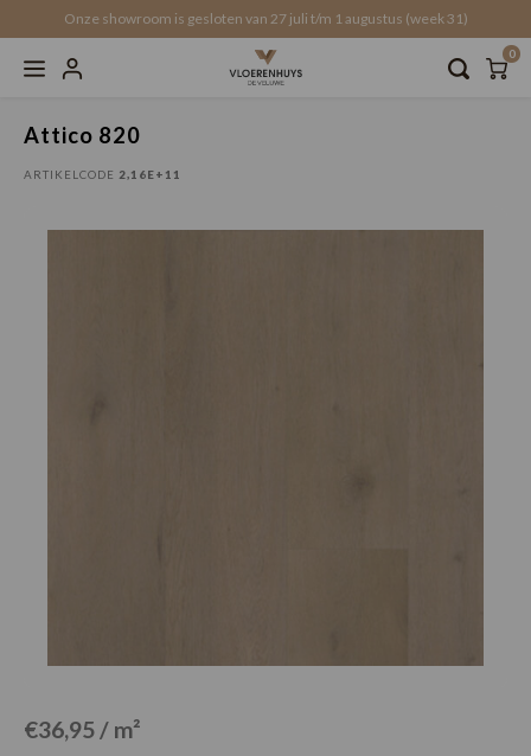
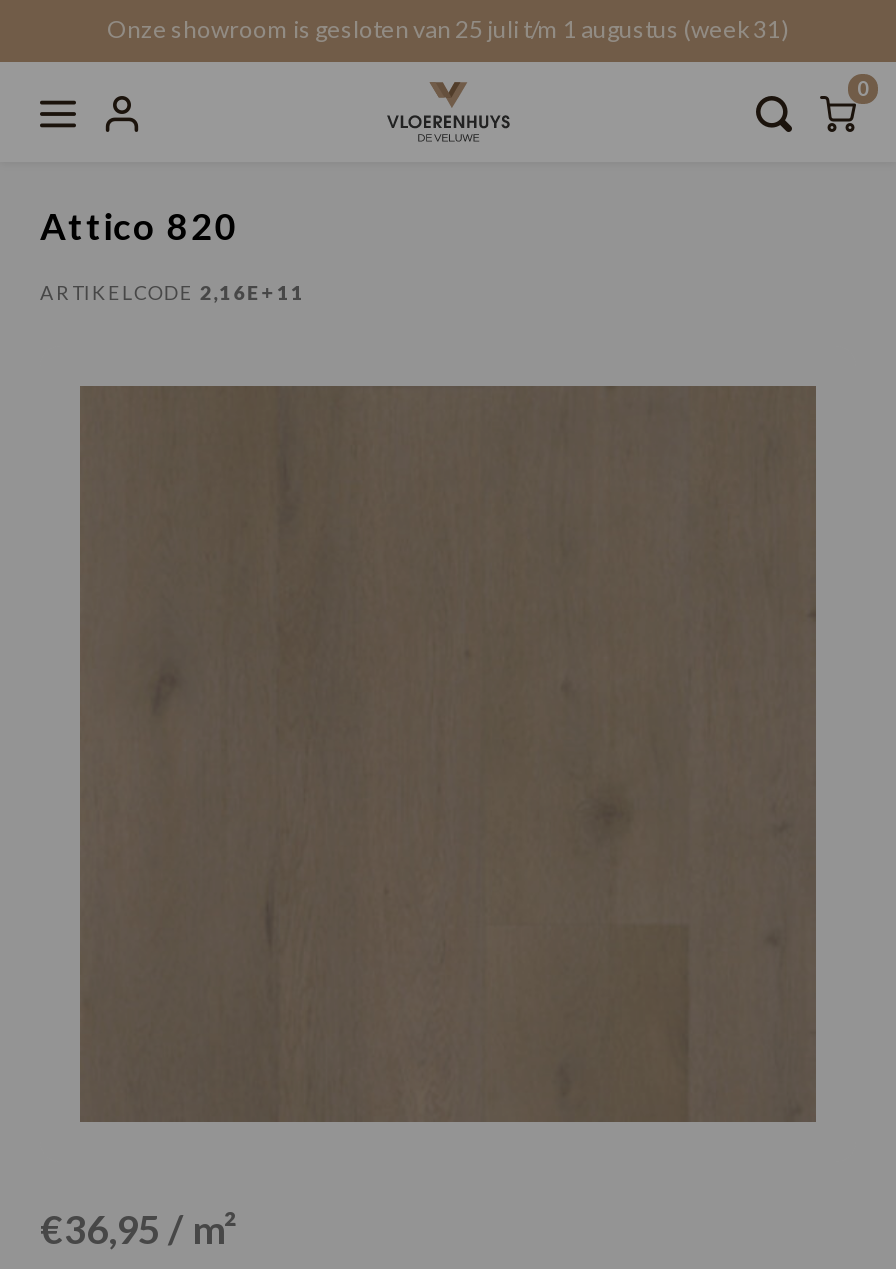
[63,9,468,27] Onze showroom is gesloten van 27 juli t/m 1 augustus (week 31) -> [107,14,789,44] Onze showroom is gesloten van 25 juli t/m 1 augustus (week 31)

